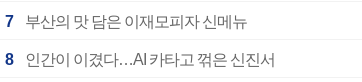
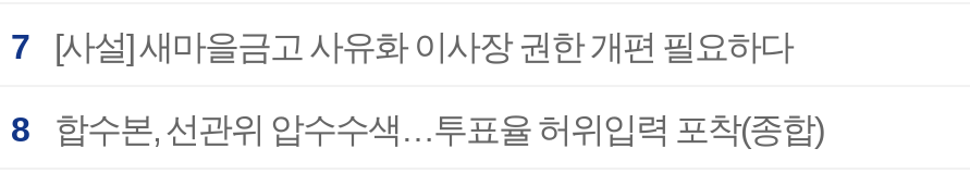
[25,13,247,30] 부산의 맛 담은 이재모피자 신메뉴 -> [54,28,793,65] [사설] 새마을금고 사유화 이사장 권한 개편 필요하다
[25,51,275,68] 인간이 이겼다…AI 카타고 꺾은 신진서 -> [54,111,823,148] 합수본, 선관위 압수수색…투표율 허위입력 포착(종합)

